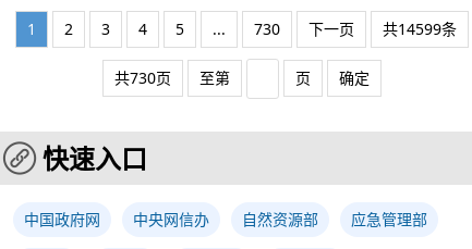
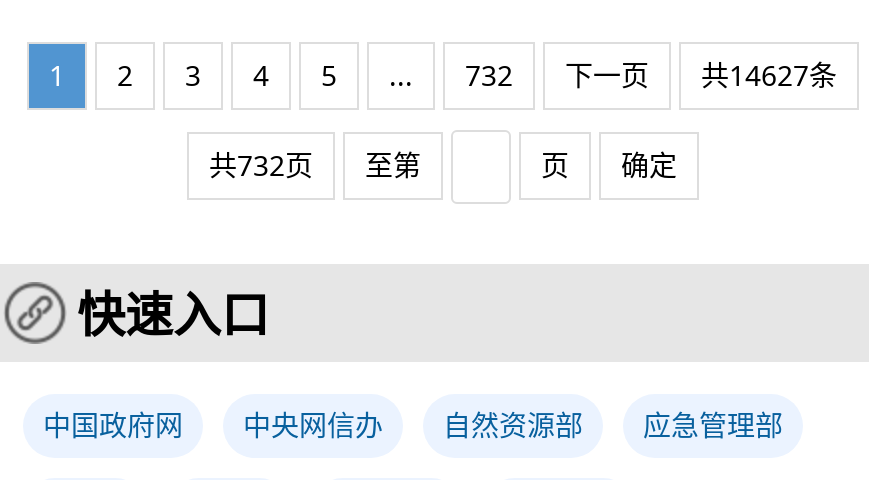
[254,19,280,40] 730 -> [465,57,513,95] 732
[383,19,457,40] 共14599条 -> [701,57,837,95] 共14627条
[114,68,230,88] 共730页 至第 -> [209,146,421,184] 共732页 至第

